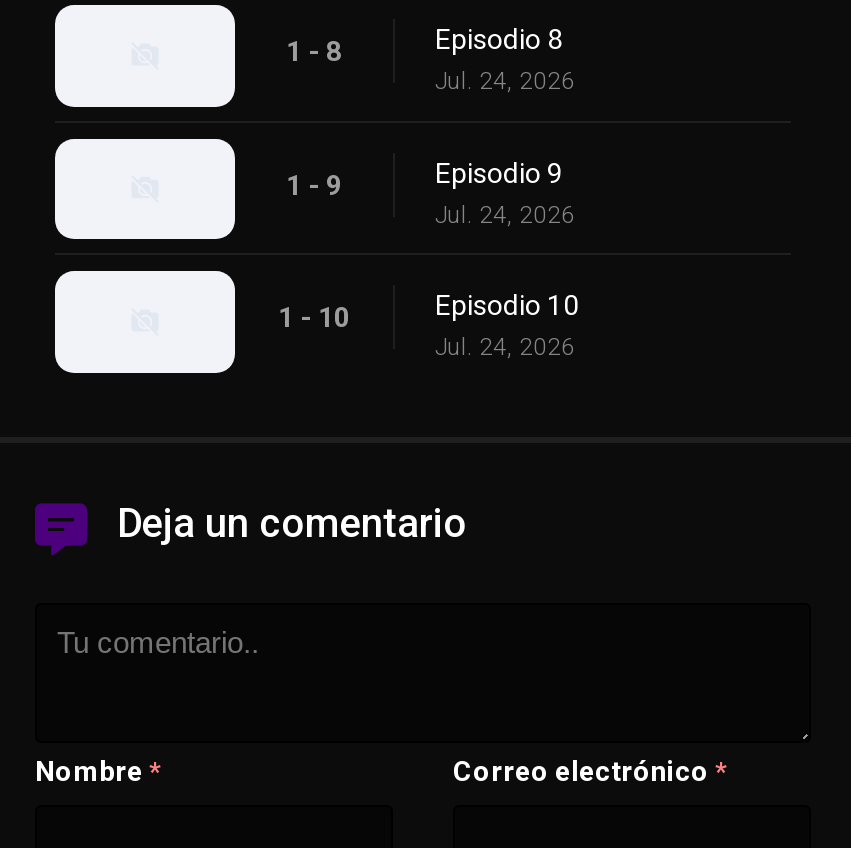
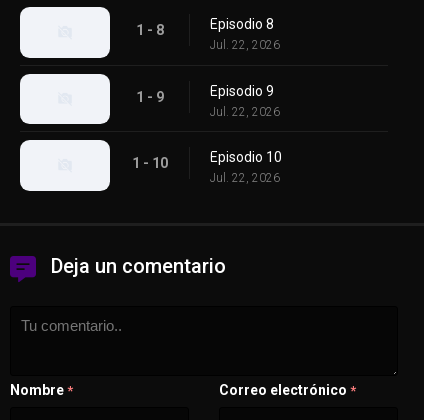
[435,67,575,95] Jul. 24, 2026 -> [210,38,280,52] Jul. 22, 2026
[435,200,575,228] Jul. 24, 2026 -> [210,105,280,119] Jul. 22, 2026
[435,334,575,362] Jul. 24, 2026 -> [210,171,280,185] Jul. 22, 2026

